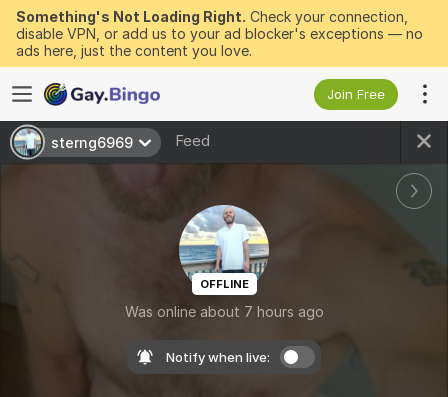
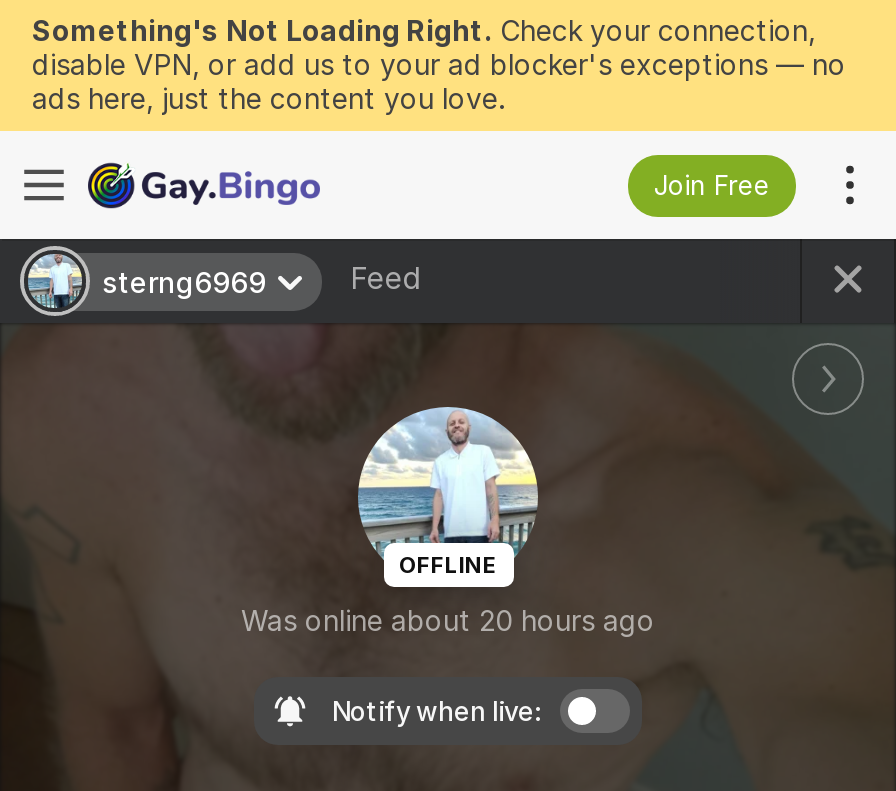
[124,302,323,319] Was online about 7 hours ago -> [241,602,655,636] Was online about 20 hours ago

